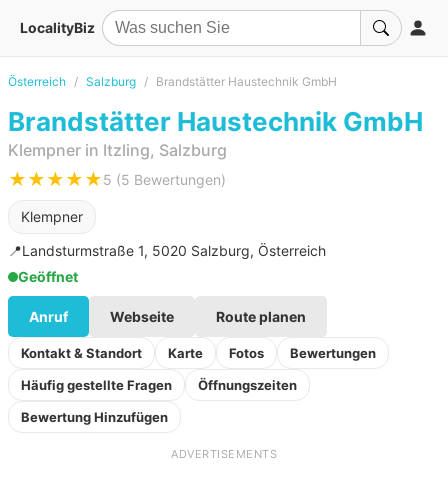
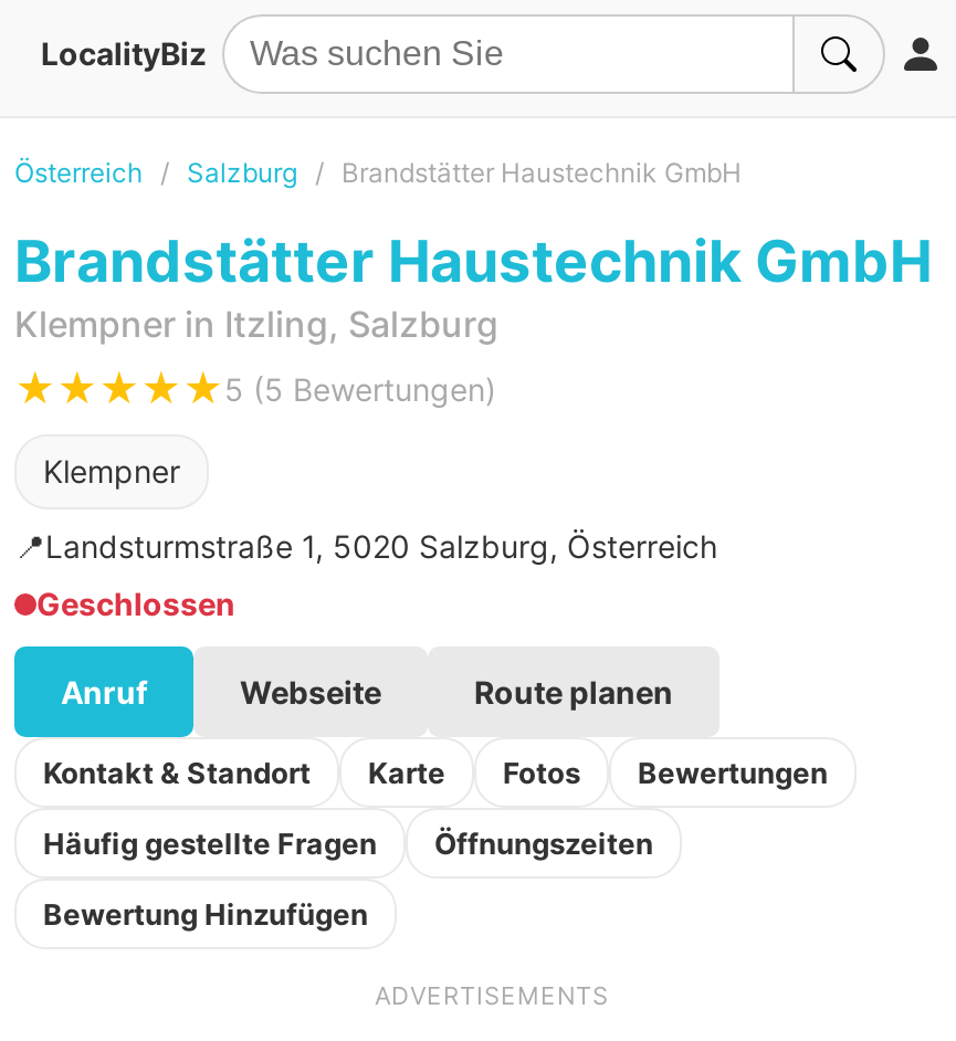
[18,268,78,285] Geöffnet -> [36,585,235,622] Geschlossen

